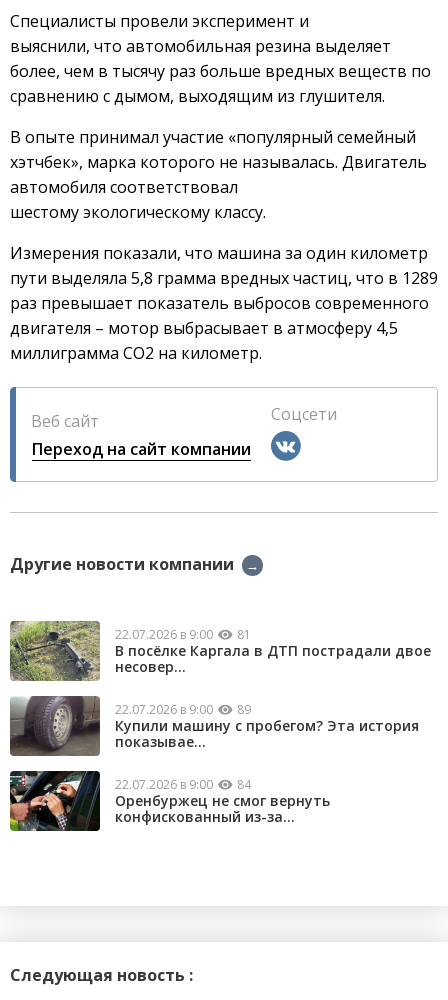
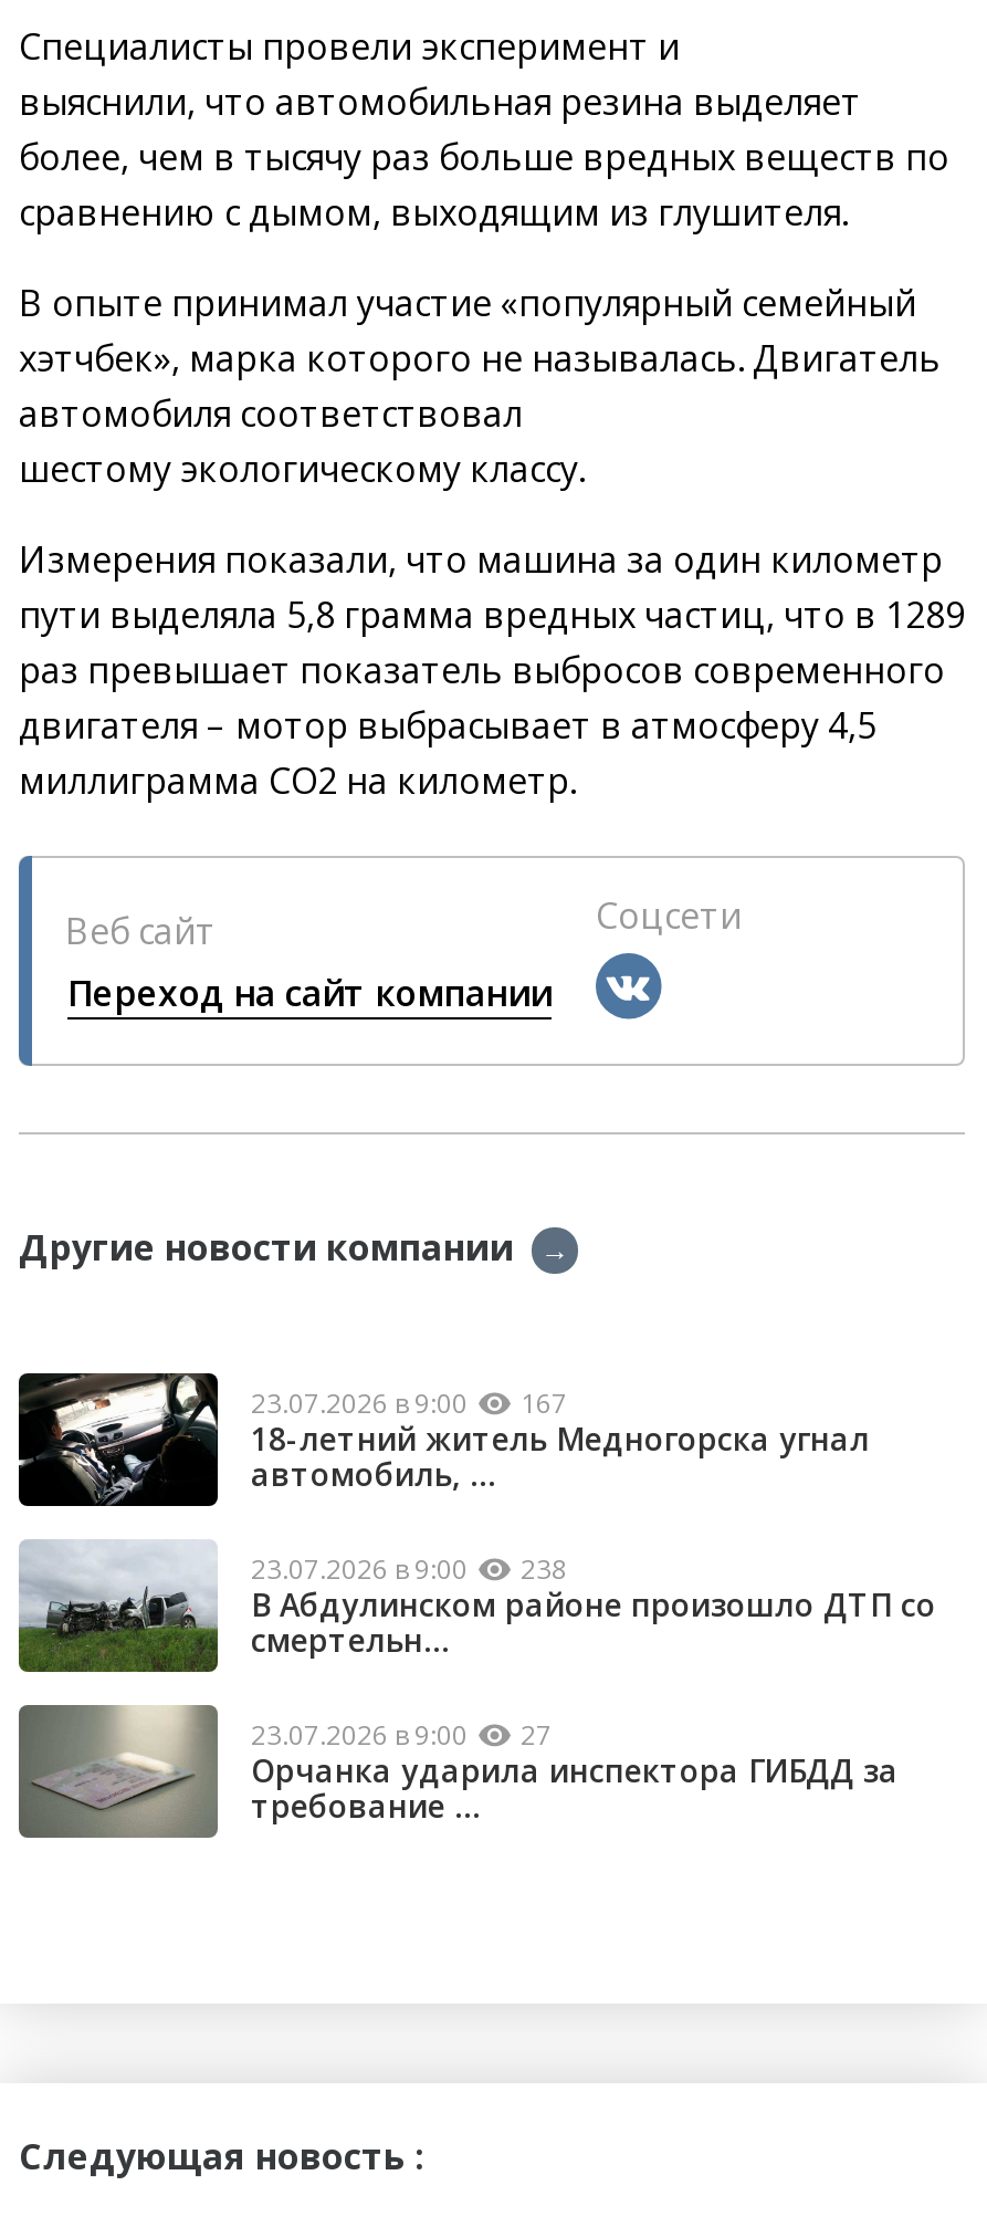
[9,620,431,682] [image] | 22.07.2026 в 9:00 | 81 | В посёлке Каргала в ДТП пострадали двое | несовер... -> [17,1371,870,1508] [image] | 23.07.2026 в 9:00 | 167 | 18-летний житель Медногорска угнал | автомобиль, ...
[10,695,419,757] [image] | 22.07.2026 в 9:00 | 89 | Купили машину с пробегом? Эта история | показывае... -> [19,1539,936,1672] [image] | 23.07.2026 в 9:00 | 238 | В Абдулинском районе произошло ДТП со | смертельн...
[9,770,330,832] [image] | 22.07.2026 в 9:00 | 84 | Оренбуржец не смог вернуть | конфискованный из-за... -> [19,1703,899,1840] [image] | 23.07.2026 в 9:00 | 27 | Орчанка ударила инспектора ГИБДД за | требование ...

